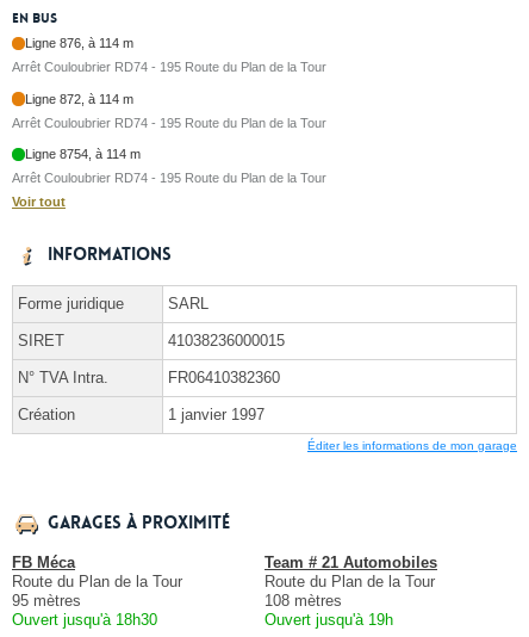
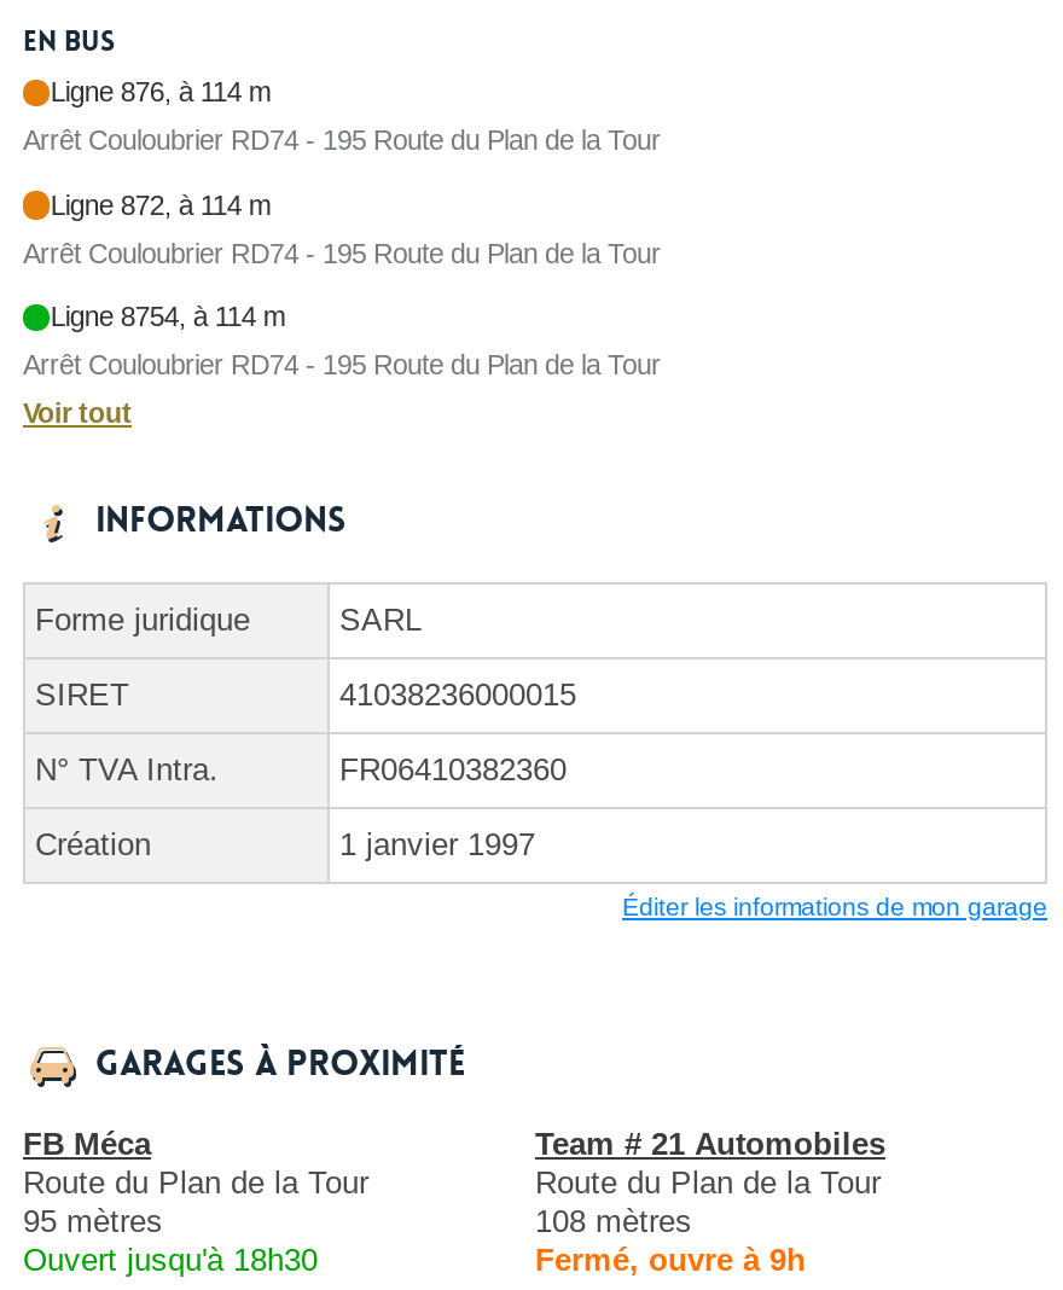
[264,611,393,629] Ouvert jusqu'à 19h -> [535,1243,806,1279] Fermé, ouvre à 9h

